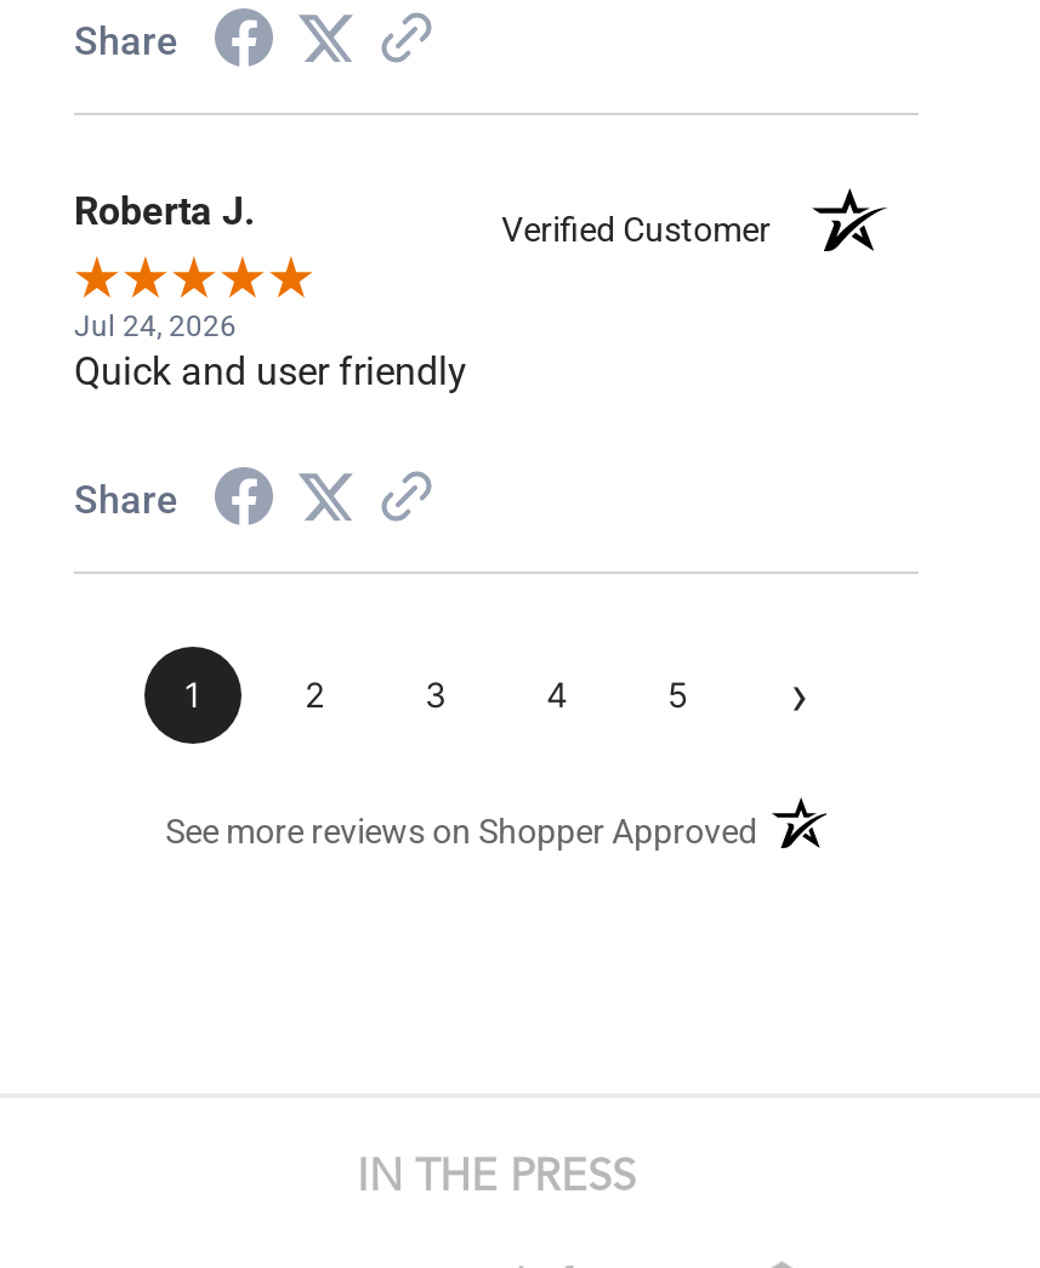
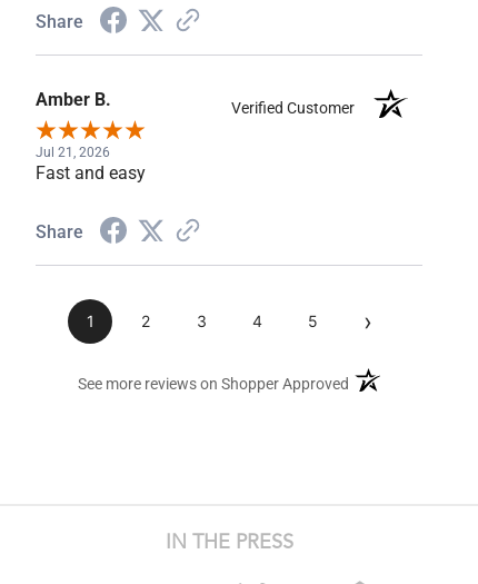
[74,188,256,234] Roberta J. -> [36,89,111,110] Amber B.
[74,310,467,395] Jul 24, 2026 | Quick and user friendly -> [36,145,146,184] Jul 21, 2026 | Fast and easy

